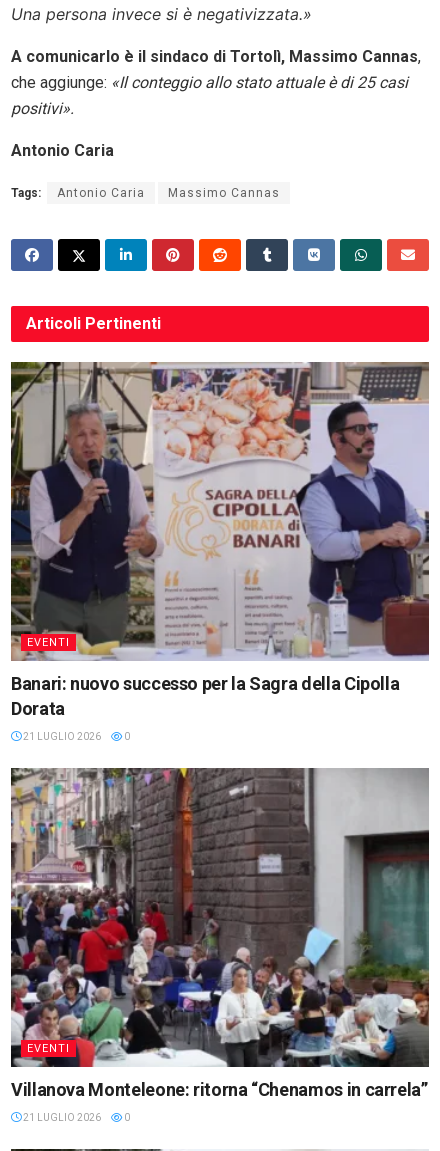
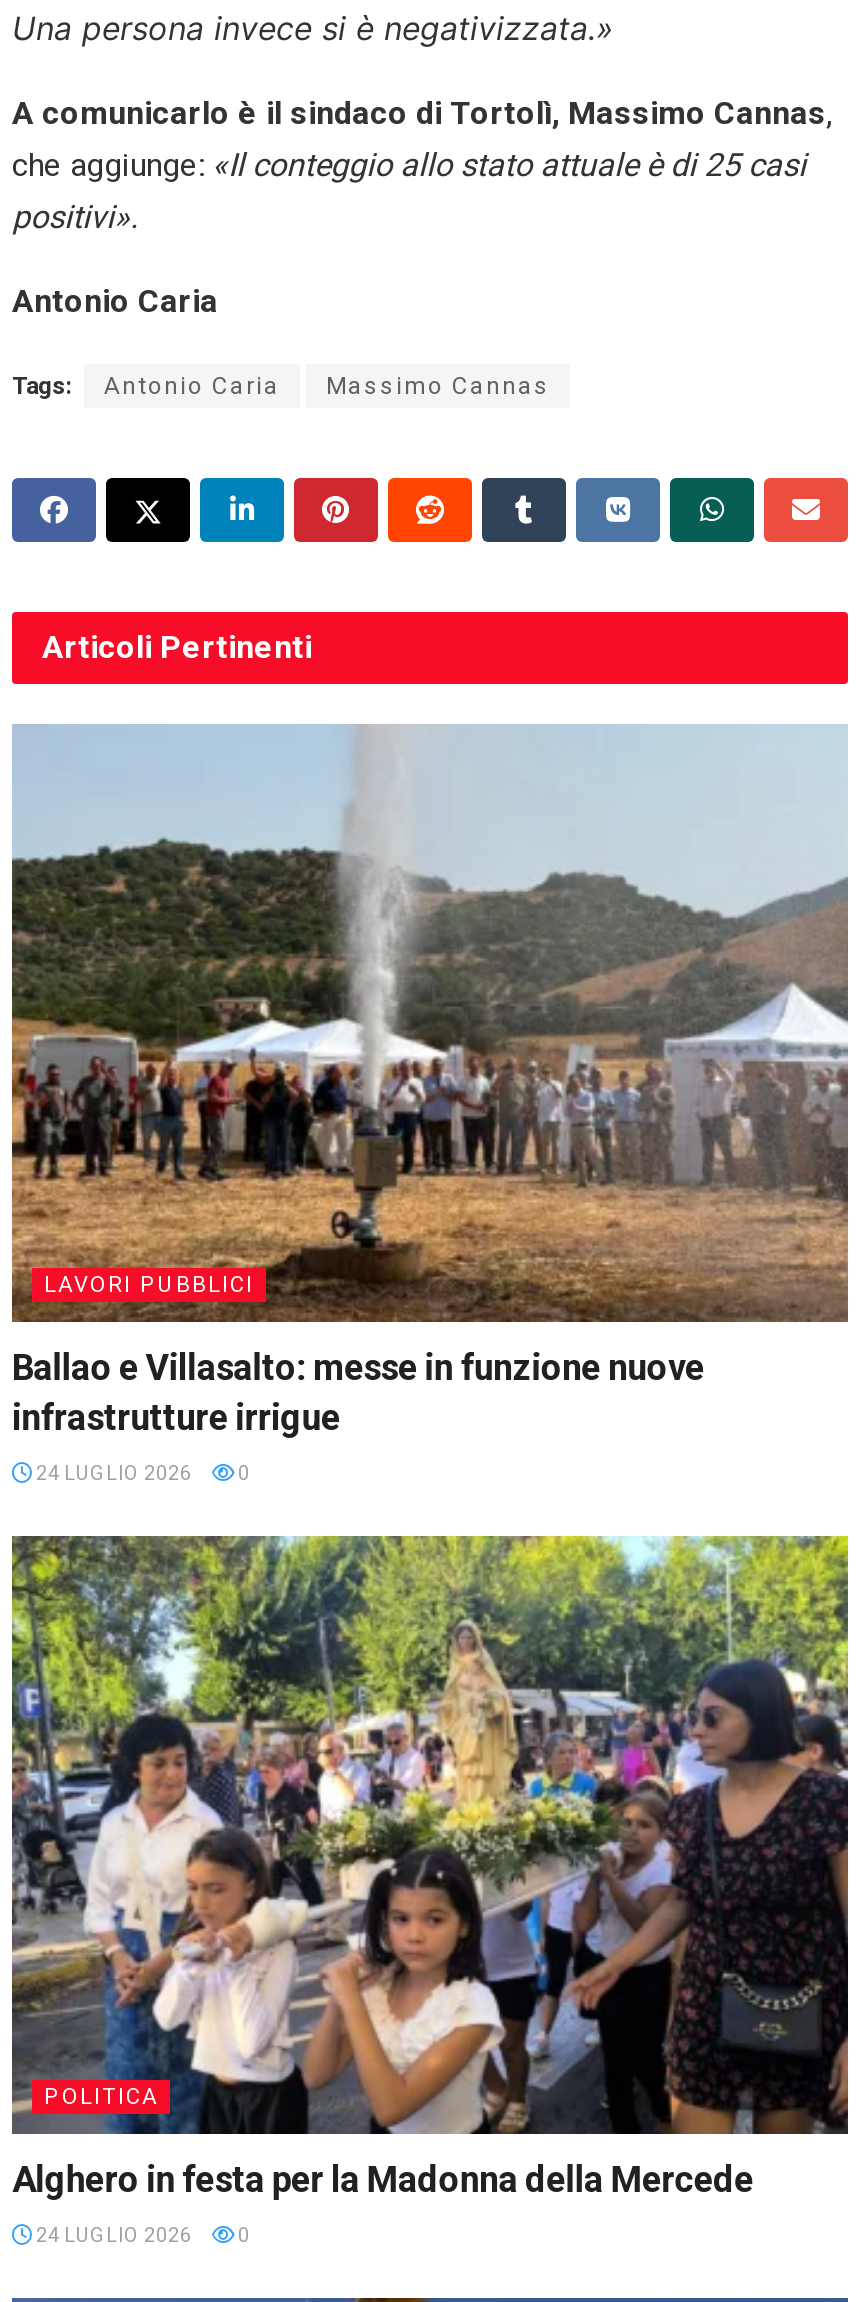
[10,361,430,661] [image] | EVENTI -> [10,724,850,1324] [image] | LAVORI PUBBLICI
[11,673,399,719] Banari: nuovo successo per la Sagra della Cipolla | Dorata -> [12,1346,704,1438] Ballao e Villasalto: messe in funzione nuove | infrastrutture irrigue
[21,731,130,742] 21 LUGLIO 2026 0 -> [32,1462,250,1484] 24 LUGLIO 2026 0
[10,767,430,1068] [image] | EVENTI -> [10,1534,850,2136] [image] | POLITICA
[11,1079,428,1100] Villanova Monteleone: ritorna “Chenamos in carrela” -> [12,2157,754,2199] Alghero in festa per la Madonna della Mercede
[21,1112,130,1123] 21 LUGLIO 2026 0 -> [32,2223,250,2245] 24 LUGLIO 2026 0

